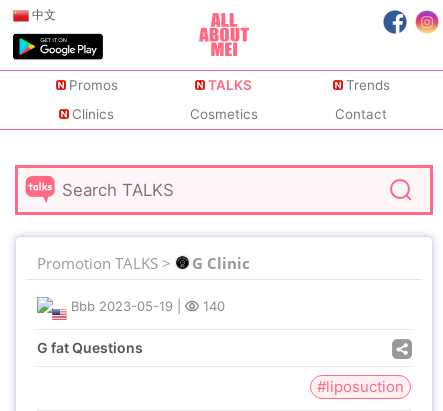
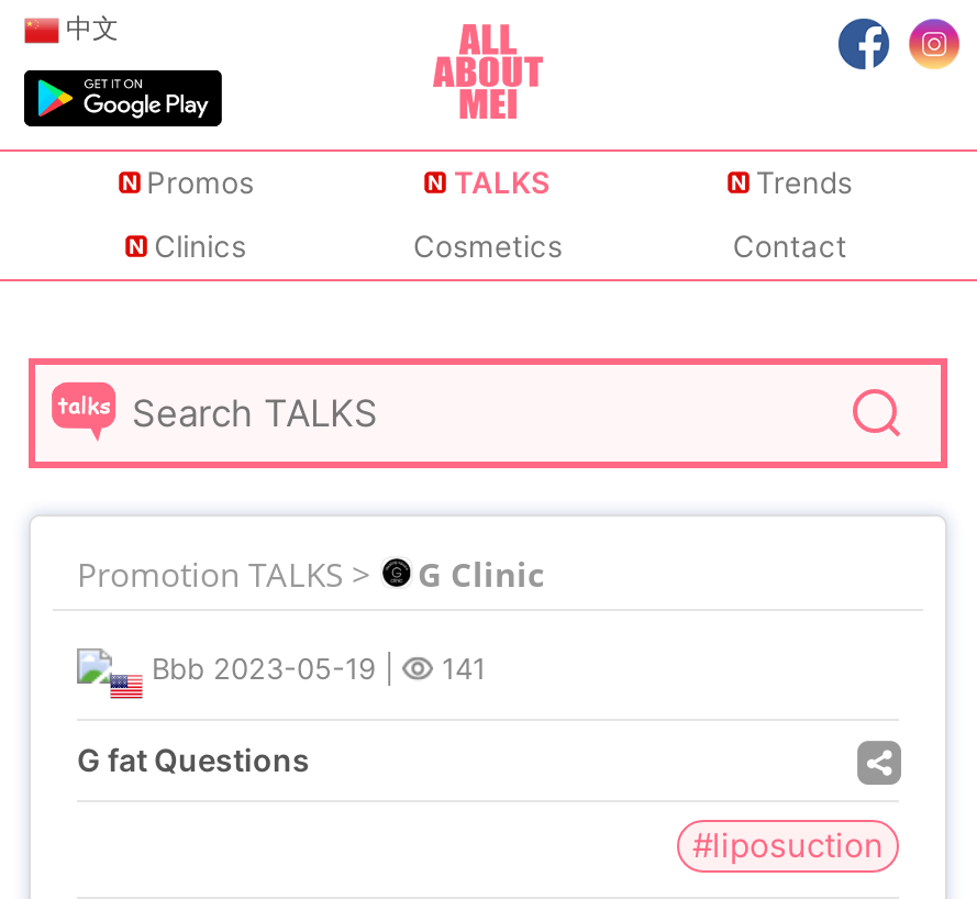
[203,298,225,314] 140 -> [442,651,486,686] 141

